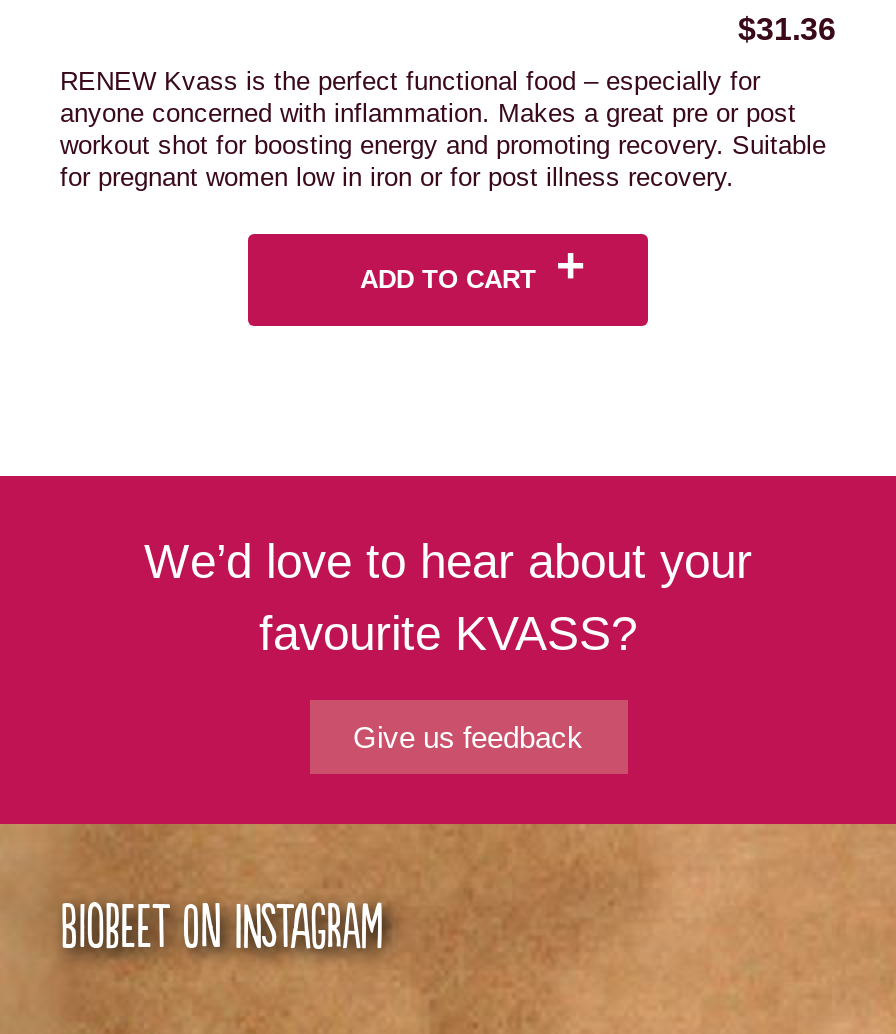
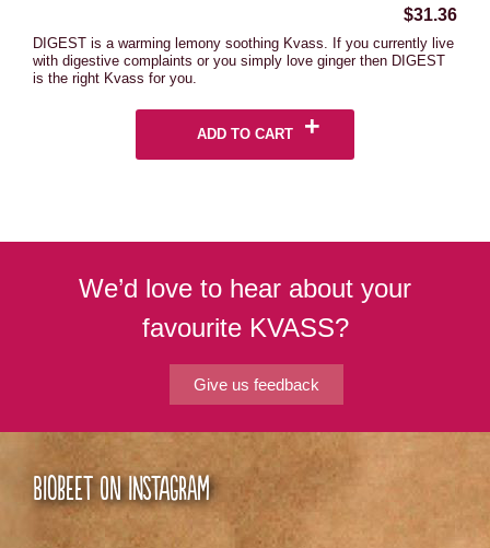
[60,65,826,191] RENEW Kvass is the perfect functional food – especially for | anyone concerned with inflammation. Makes a great pre or post | workout shot for boosting energy and promoting recovery. Suitable | for pregnant women low in iron or for post illness recovery. -> [33,36,454,87] DIGEST is a warming lemony soothing Kvass. If you currently live | with digestive complaints or you simply love ginger then DIGEST | is the right Kvass for you.

